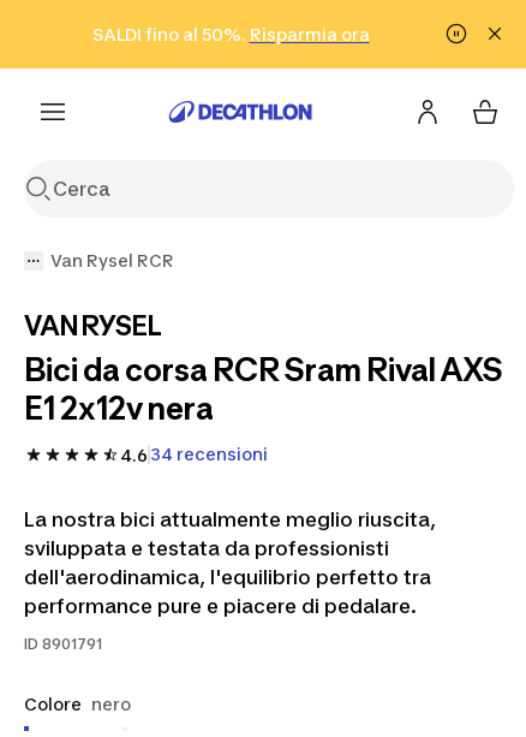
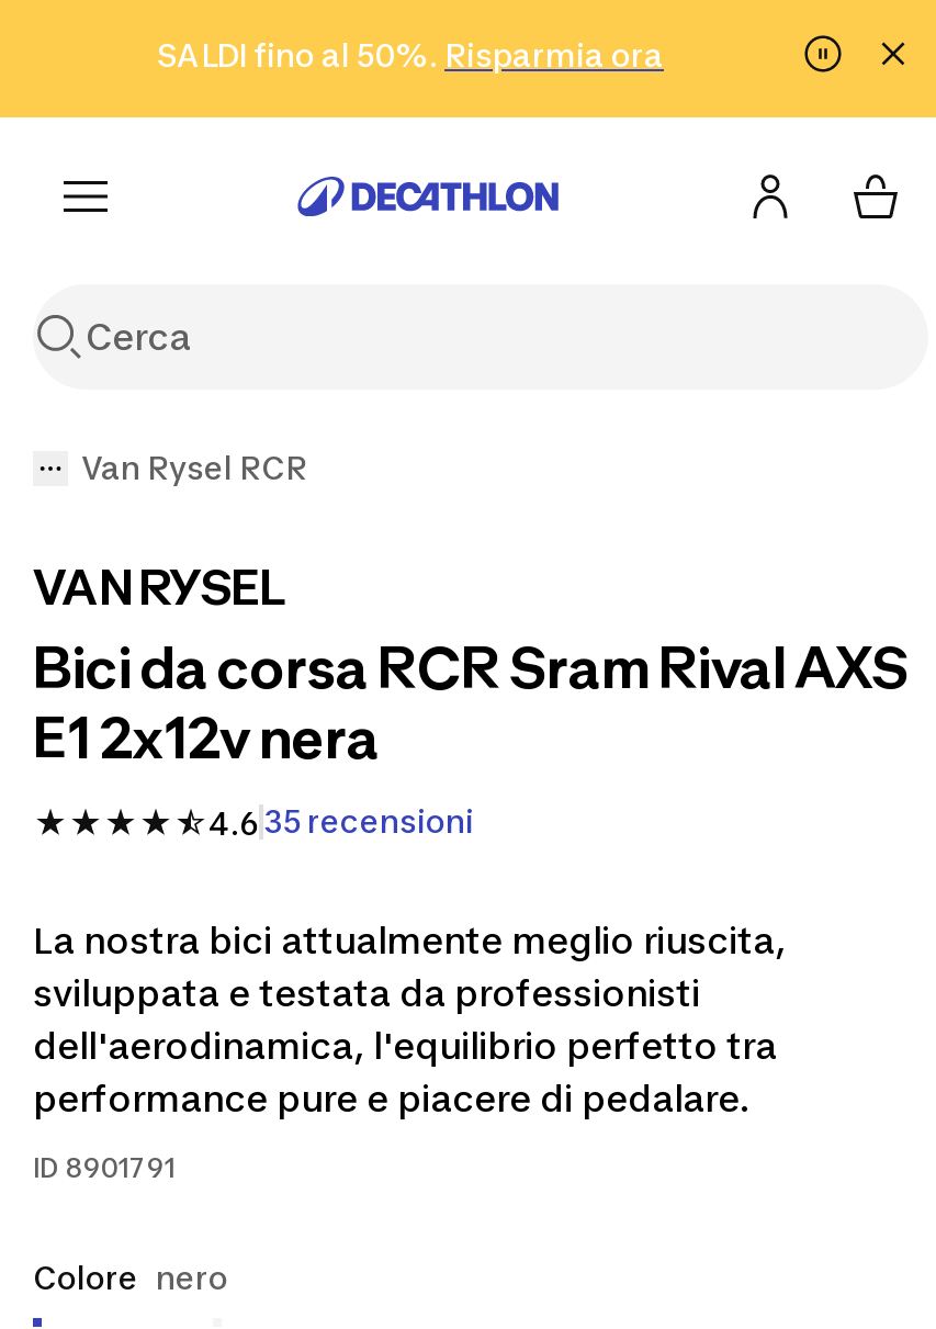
[120,444,268,465] 4.6 34 recensioni -> [208,802,474,841] 4.6 35 recensioni

